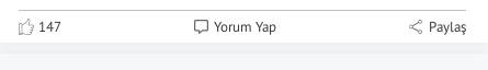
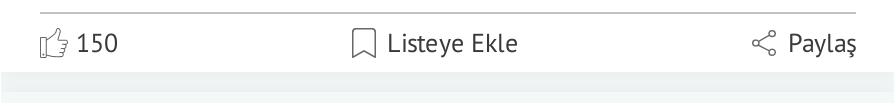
[38,18,276,36] 147 | Yorum Yap -> [76,26,519,60] 150 | Listeye Ekle

